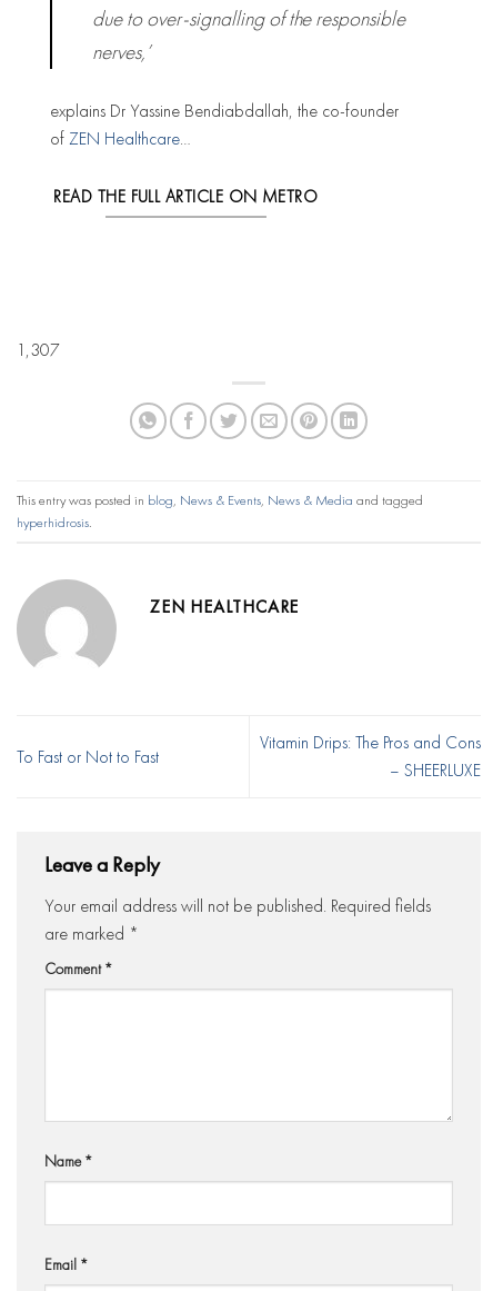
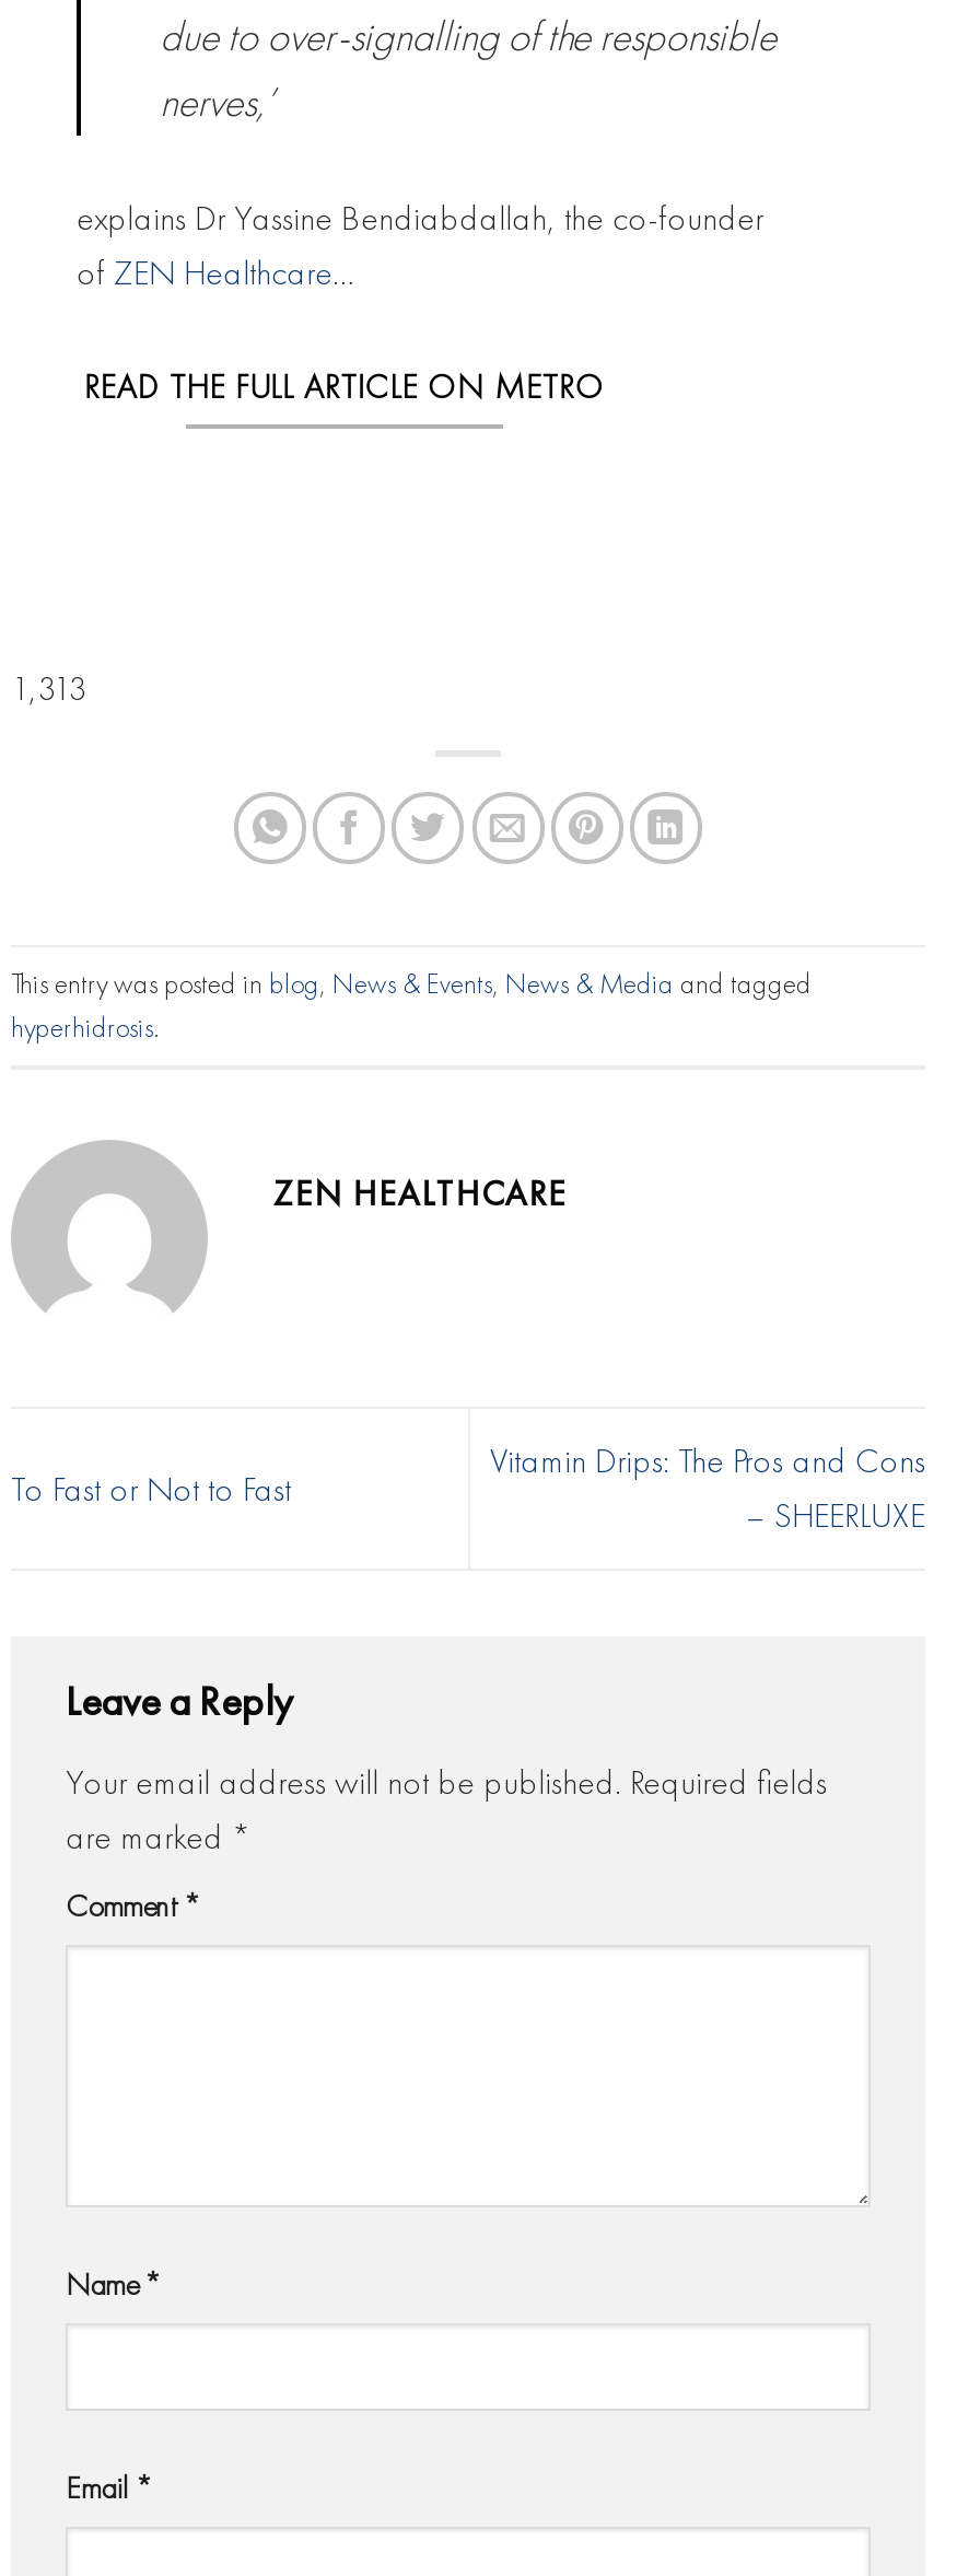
[17,338,60,361] 1,307 -> [11,665,87,711] 1,313

